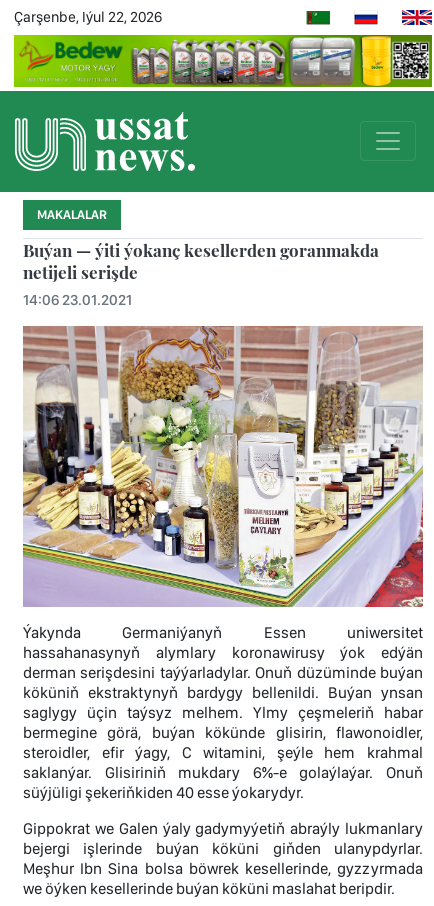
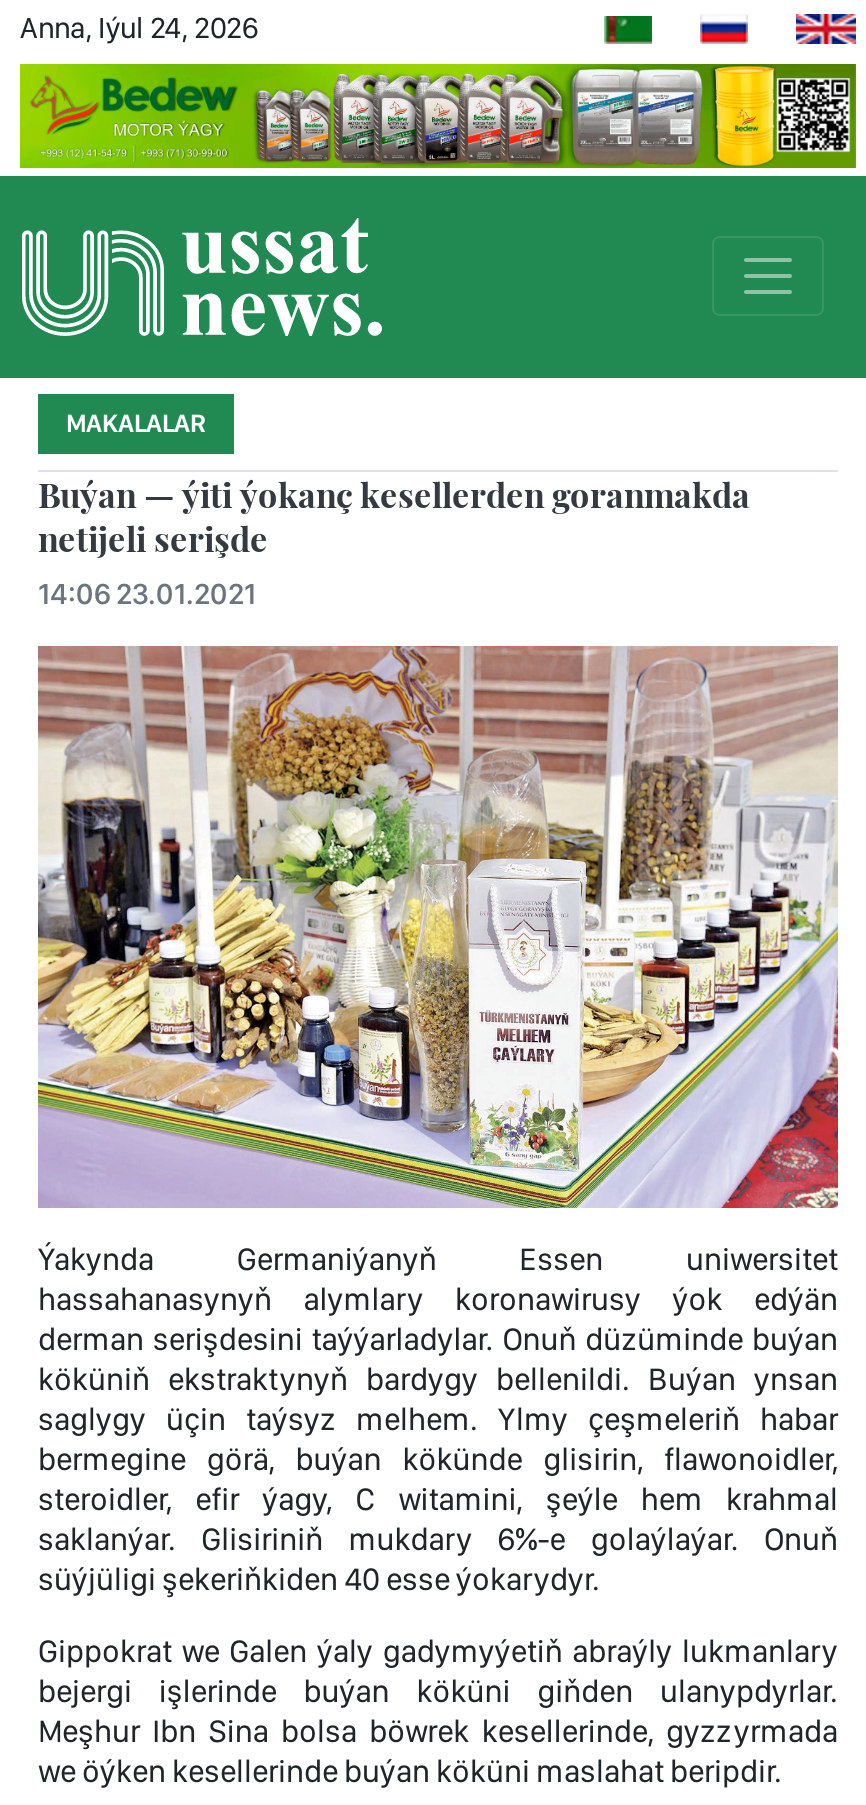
[14,8,162,26] Çarşenbe, Iýul 22, 2026 -> [20,10,258,46] Anna, Iýul 24, 2026

